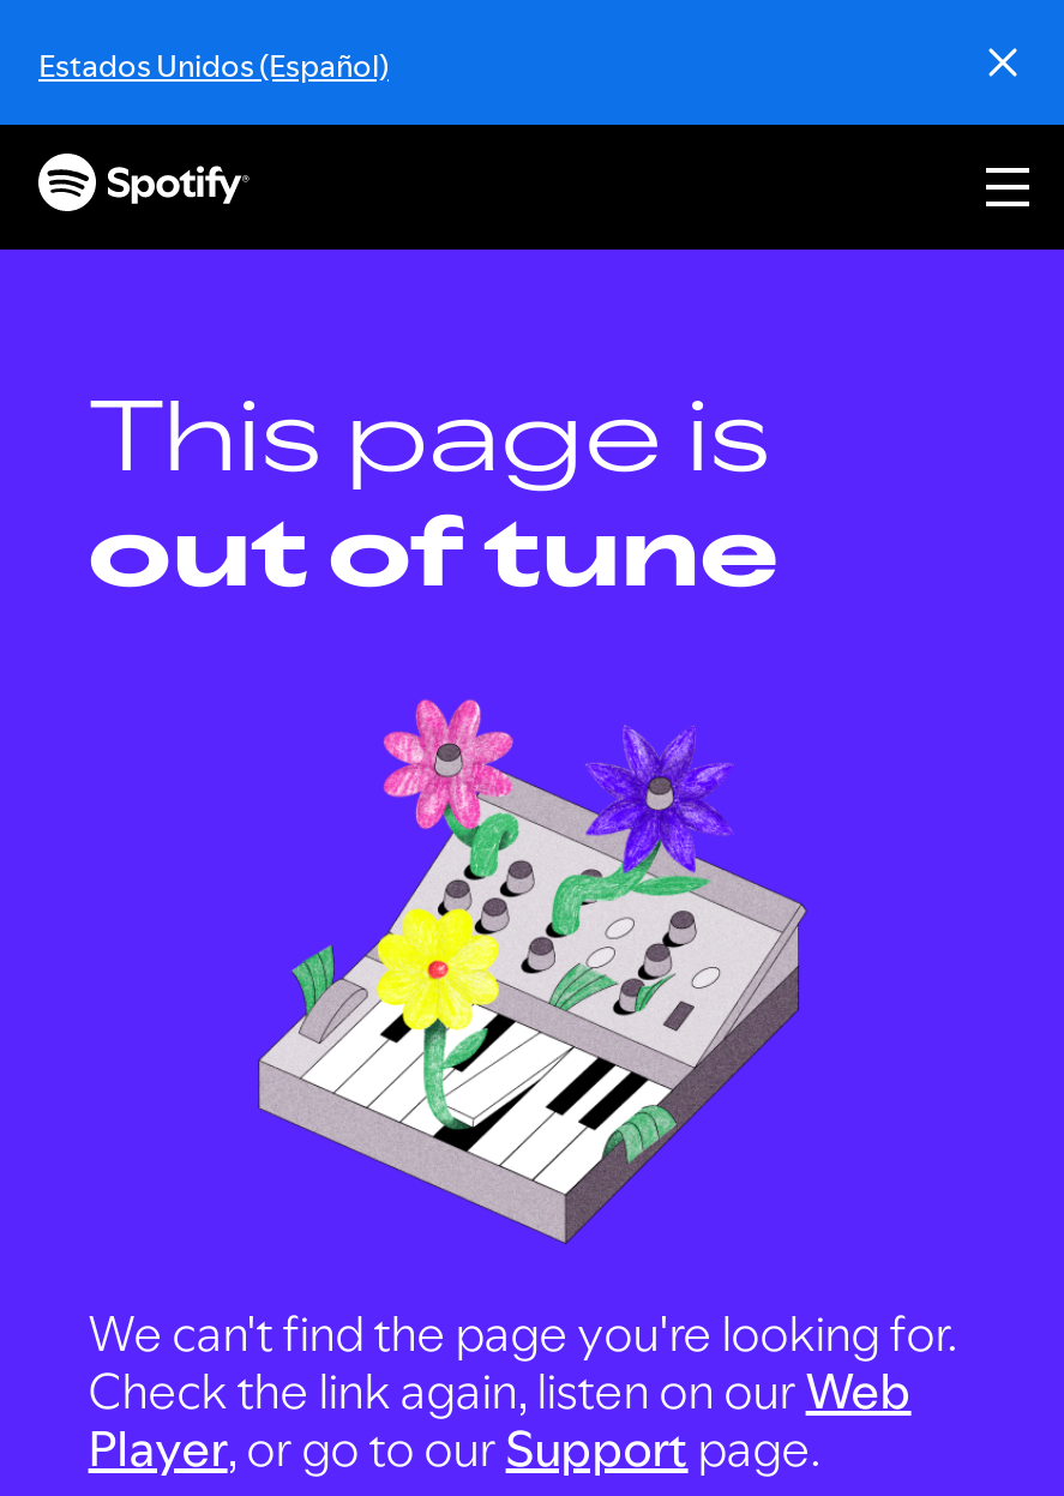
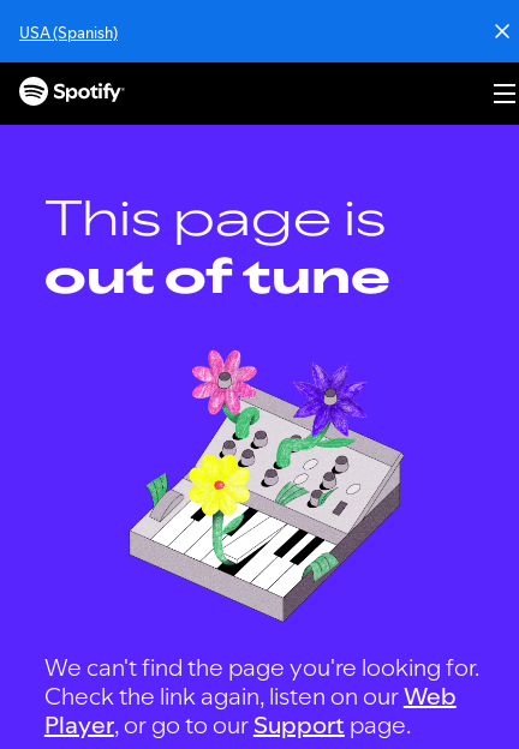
[38,43,389,86] Estados Unidos (Español) -> [19,22,118,43] USA (Spanish)

